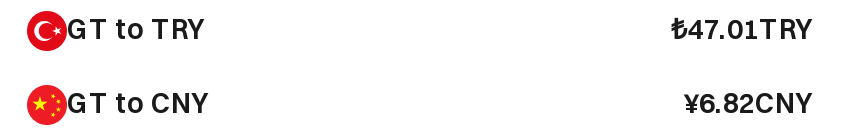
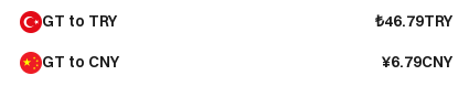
[671,11,811,47] ₺47.01TRY -> [375,11,452,31] ₺46.79TRY
[683,85,811,121] ¥6.82CNY -> [382,52,452,72] ¥6.79CNY

